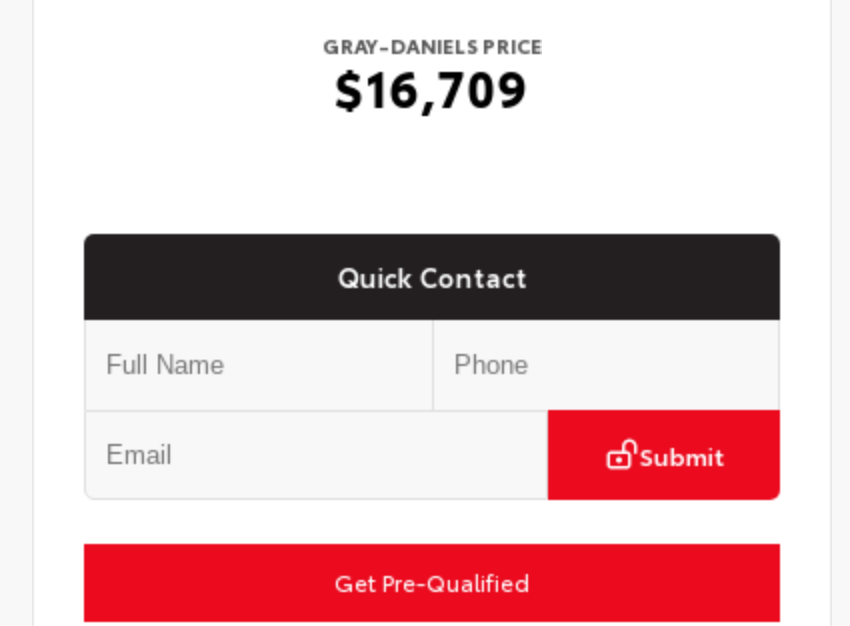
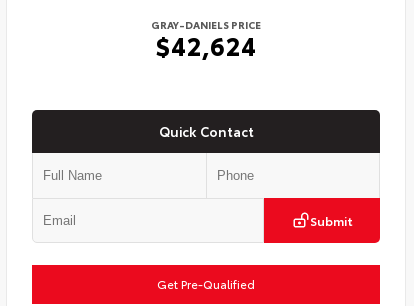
[335,50,529,118] $16,709 -> [155,27,256,61] $42,624

